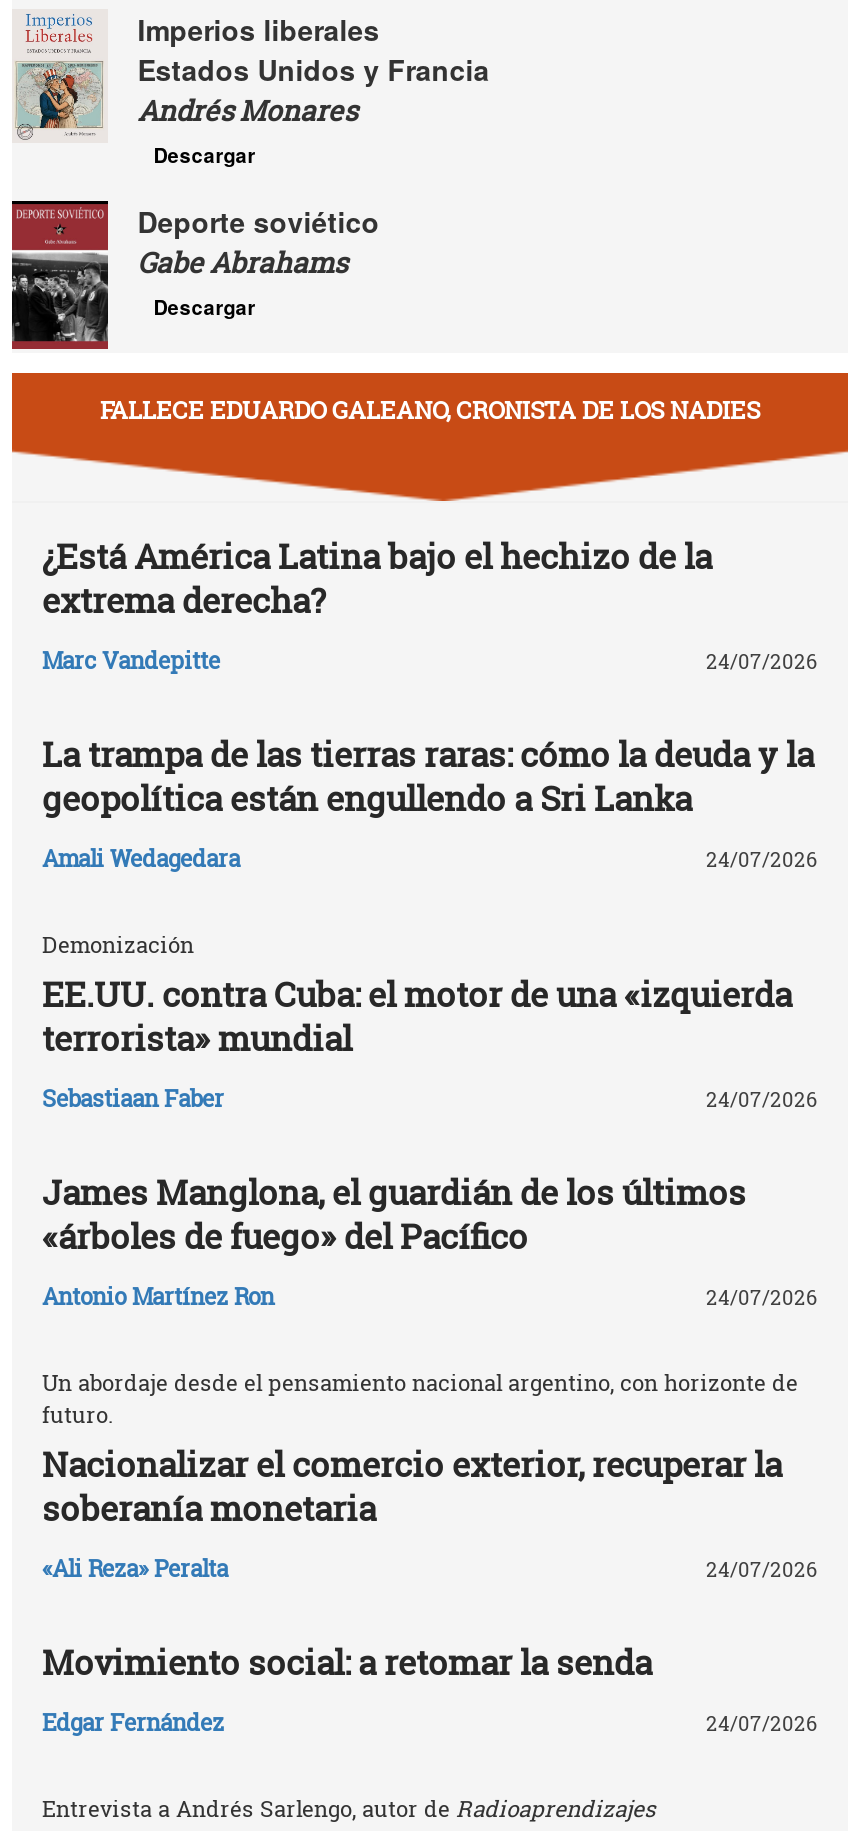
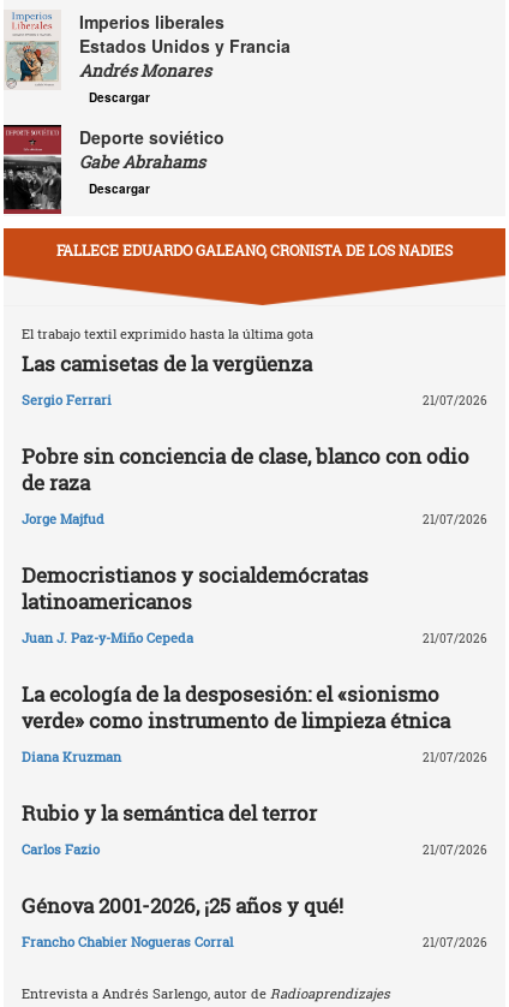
[42,534,712,624] ¿Está América Latina bajo el hechizo de la | extrema derecha? -> [22,325,313,378] El trabajo textil exprimido hasta la última gota | Las camisetas de la vergüenza
[42,645,818,675] Marc Vandepitte | 24/07/2026 -> [22,390,487,408] Sergio Ferrari | 21/07/2026
[42,732,814,822] La trampa de las tierras raras: cómo la deuda y la | geopolítica están engullendo a Sri Lanka -> [22,443,469,497] Pobre sin conciencia de clase, blanco con odio | de raza
[42,843,818,873] Amali Wedagedara | 24/07/2026 -> [22,509,487,527] Jorge Majfud | 21/07/2026
[42,930,792,1062] Demonización | EE.UU. contra Cuba: el motor de una «izquierda | terrorista» mundial -> [22,562,369,616] Democristianos y socialdemócratas | latinoamericanos
[42,1083,818,1113] Sebastiaan Faber | 24/07/2026 -> [22,628,487,646] Juan J. Paz-y-Miño Cepeda | 21/07/2026
[42,1170,746,1260] James Manglona, el guardián de los últimos | «árboles de fuego» del Pacífico -> [22,681,450,735] La ecología de la desposesión: el «sionismo | verde» como instrumento de limpieza étnica
[42,1281,818,1311] Antonio Martínez Ron | 24/07/2026 -> [22,747,487,765] Diana Kruzman | 21/07/2026
[42,1368,798,1532] Un abordaje desde el pensamiento nacional argentino, con horizonte de | futuro. | Nacionalizar el comercio exterior, recuperar la | soberanía monetaria -> [22,799,317,827] Rubio y la semántica del terror
[42,1553,818,1583] «Ali Reza» Peralta | 24/07/2026 -> [22,840,487,858] Carlos Fazio | 21/07/2026
[42,1640,652,1686] Movimiento social: a retomar la senda -> [22,892,343,920] Génova 2001-2026, ¡25 años y qué!
[42,1707,818,1737] Edgar Fernández | 24/07/2026 -> [22,932,487,950] Francho Chabier Nogueras Corral | 21/07/2026

